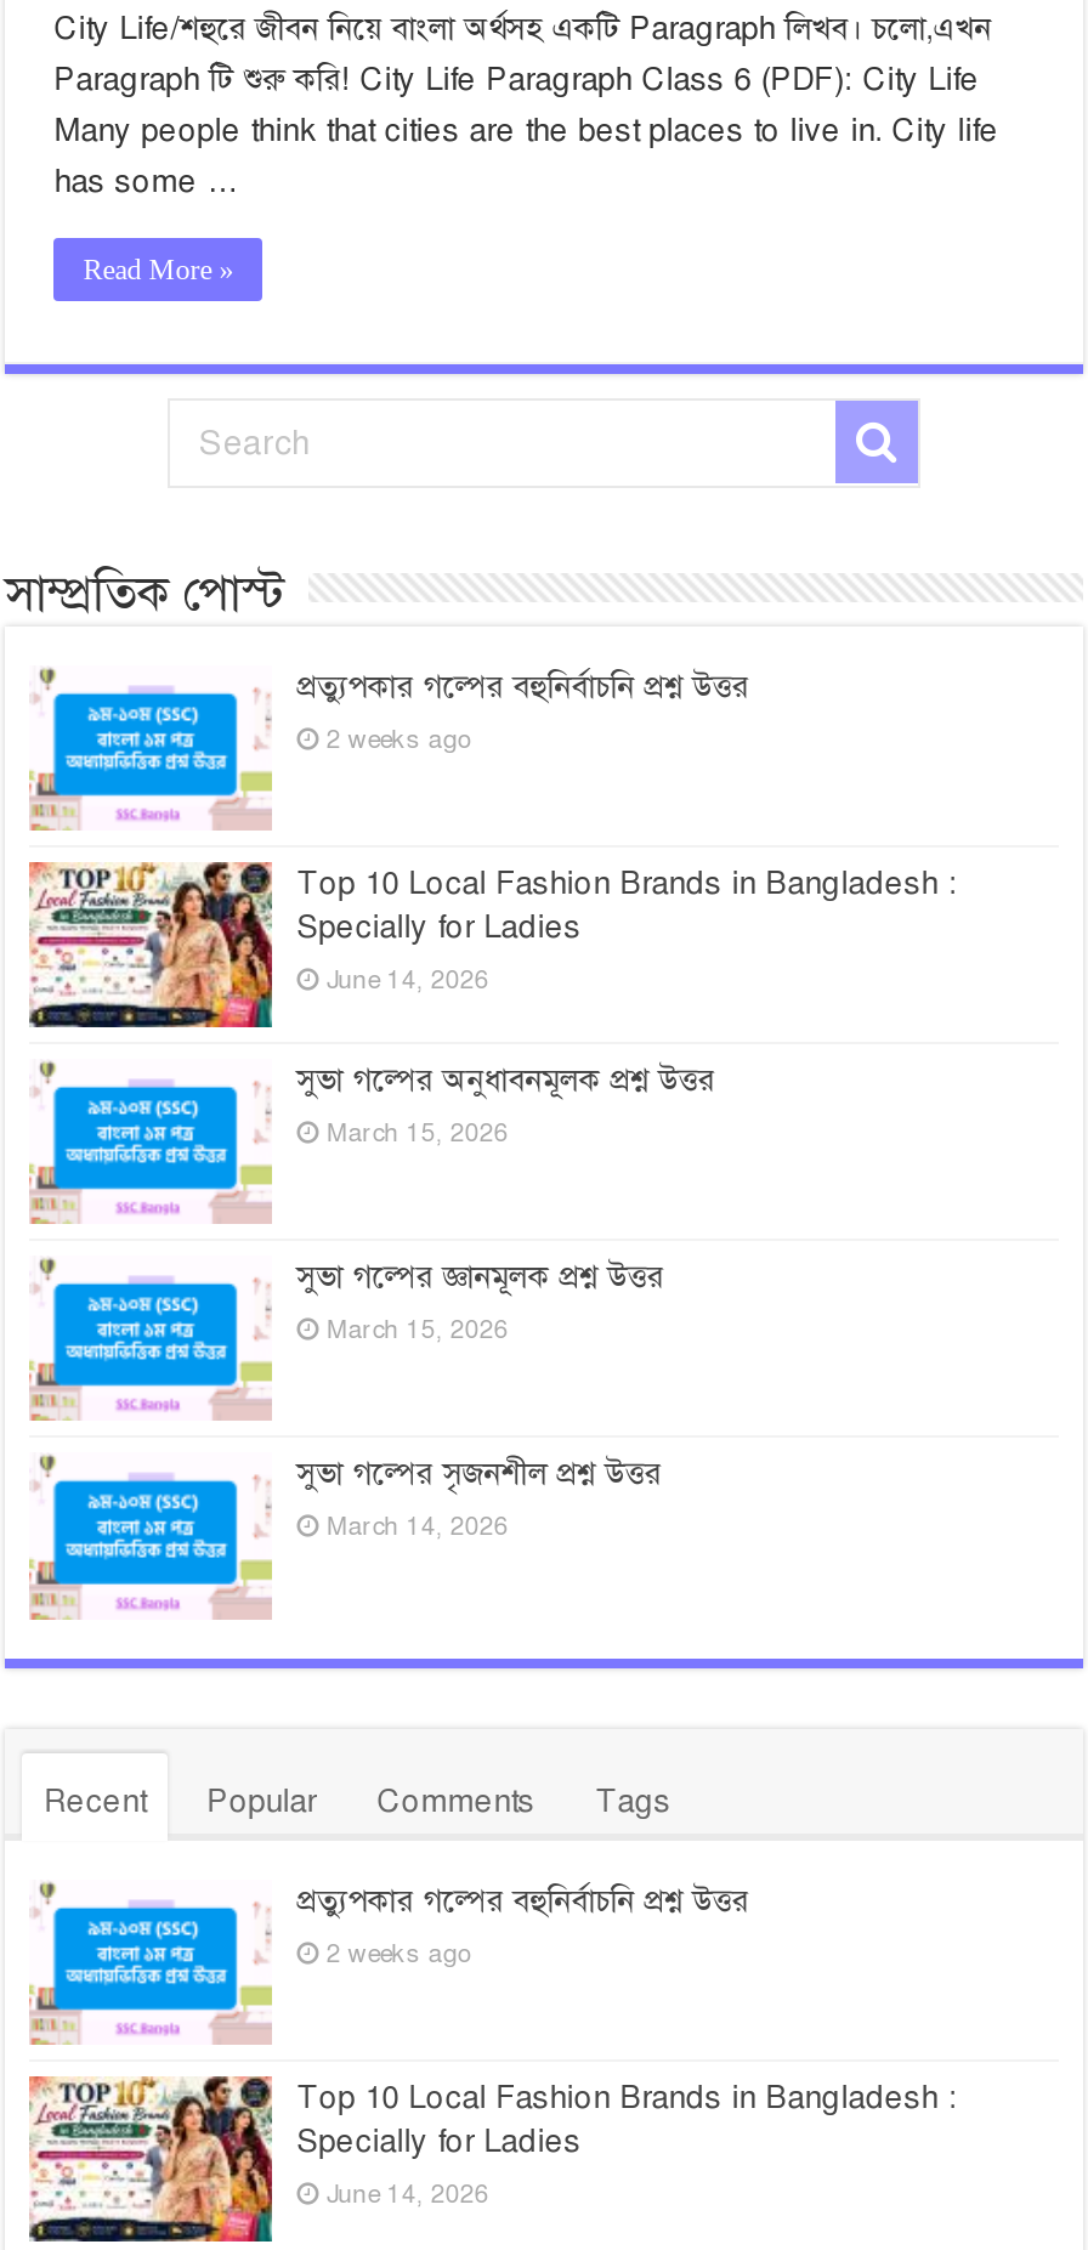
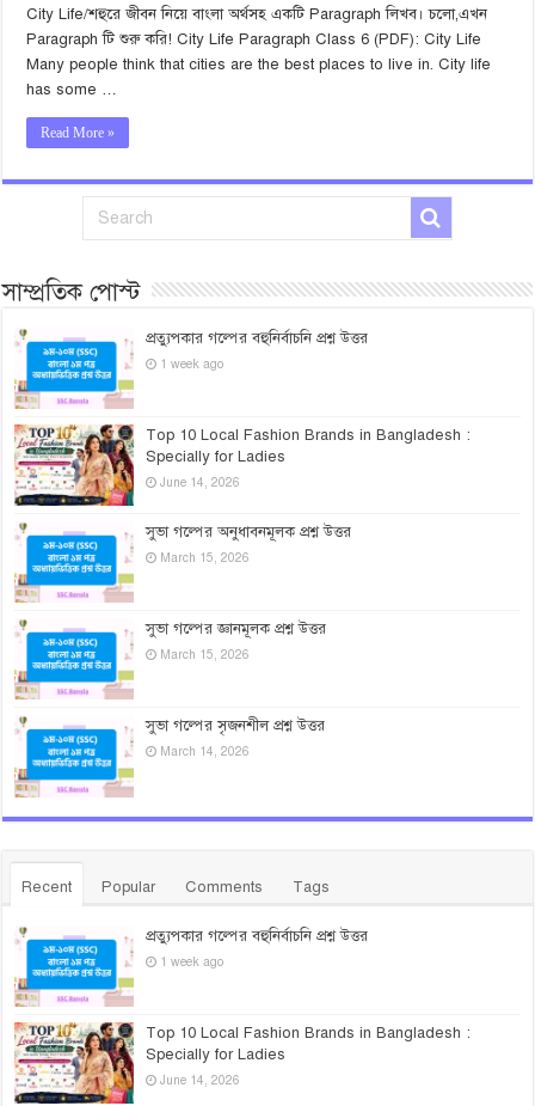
[326,723,469,755] 2 weeks ago -> [160,356,224,372] 1 week ago
[326,1937,469,1969] 2 weeks ago -> [160,954,224,969] 1 week ago

